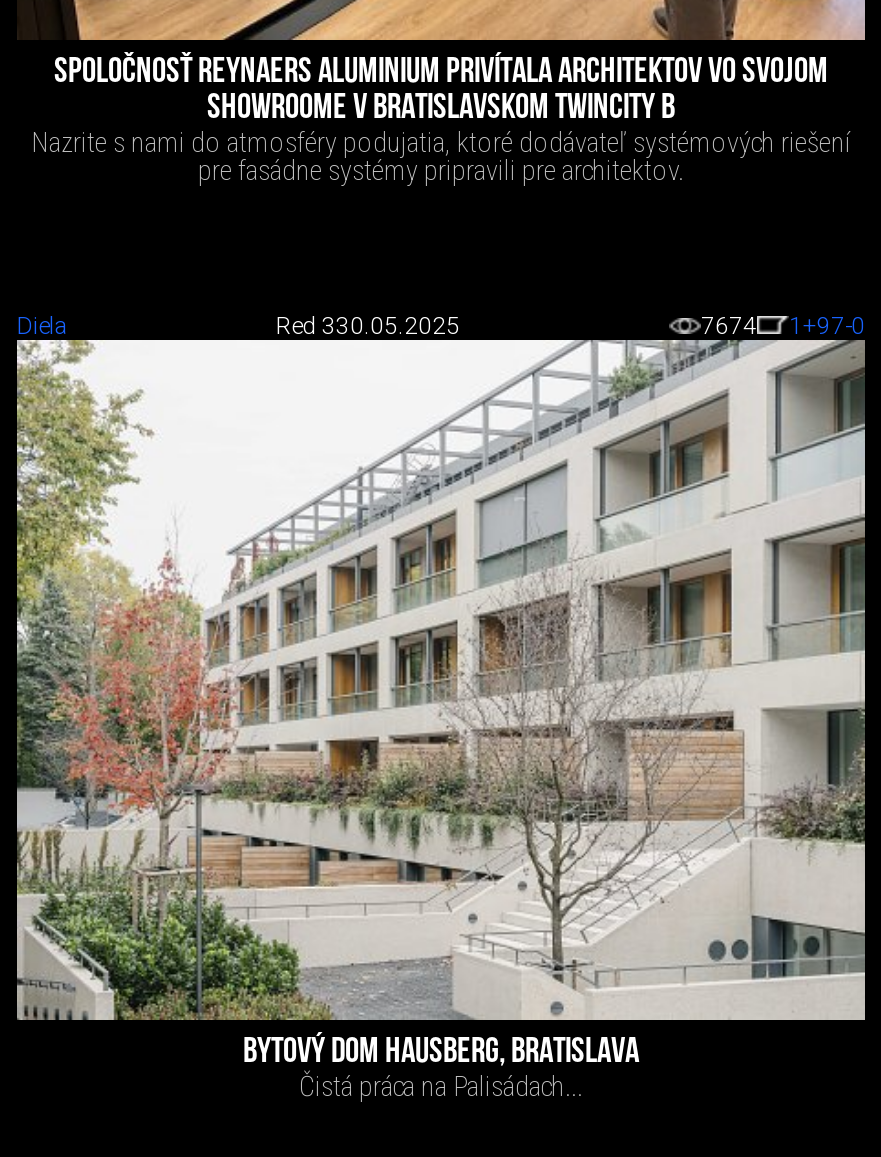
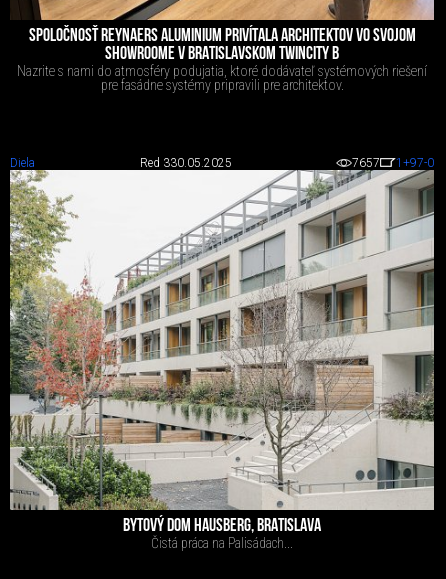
[701,312,865,340] 7674 1 +97-0 -> [352,156,434,170] 7657 1 +97-0

